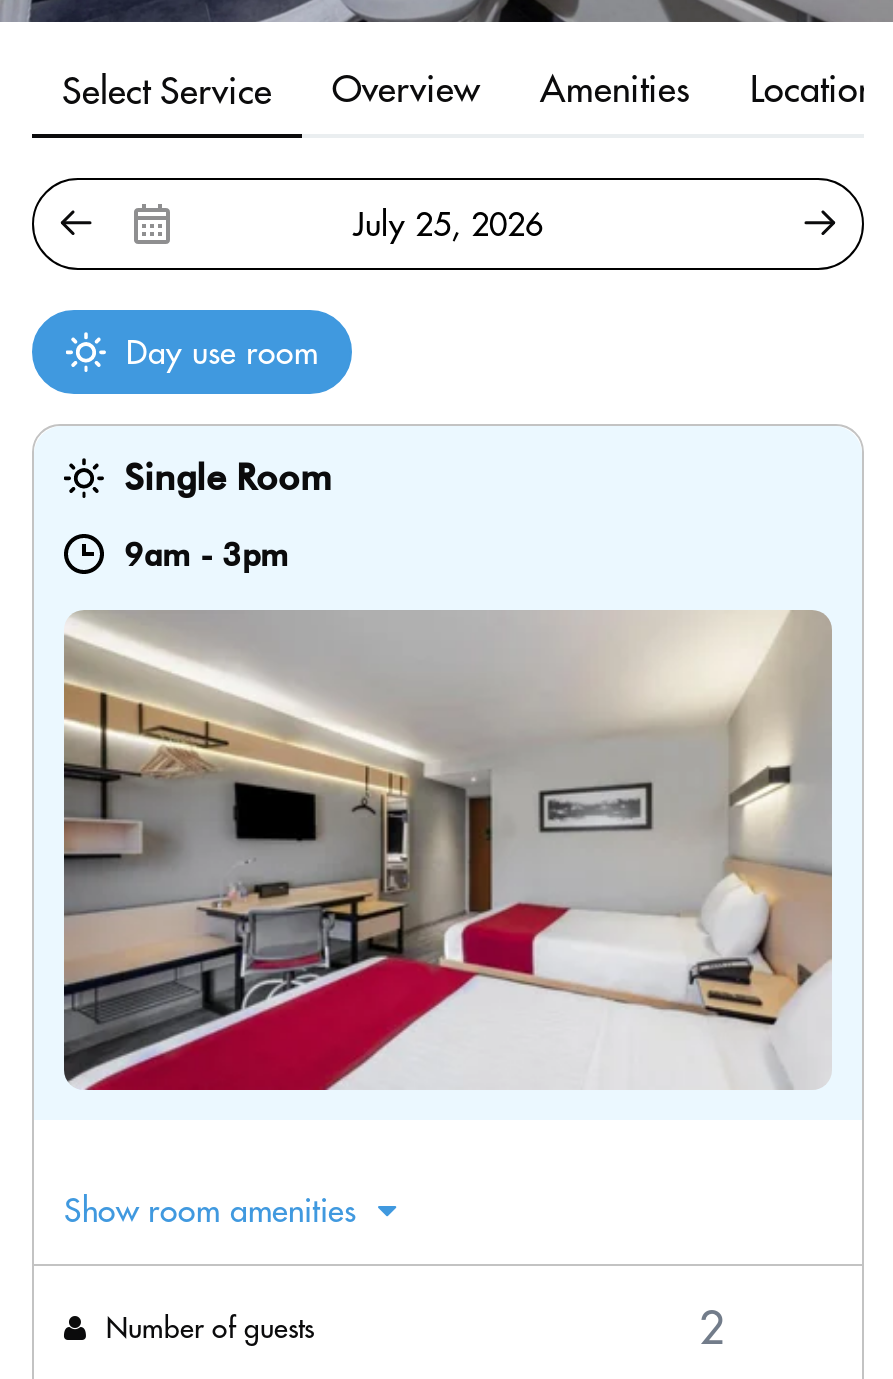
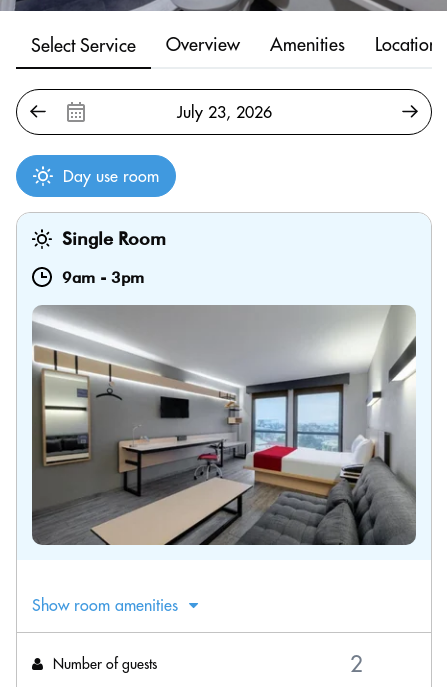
[62,612,832,1092] [image] -> [32,305,417,546] [image]

